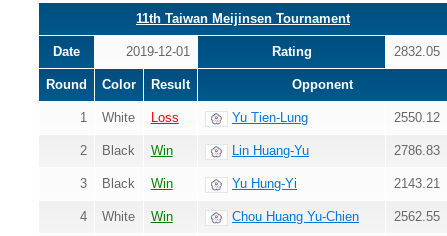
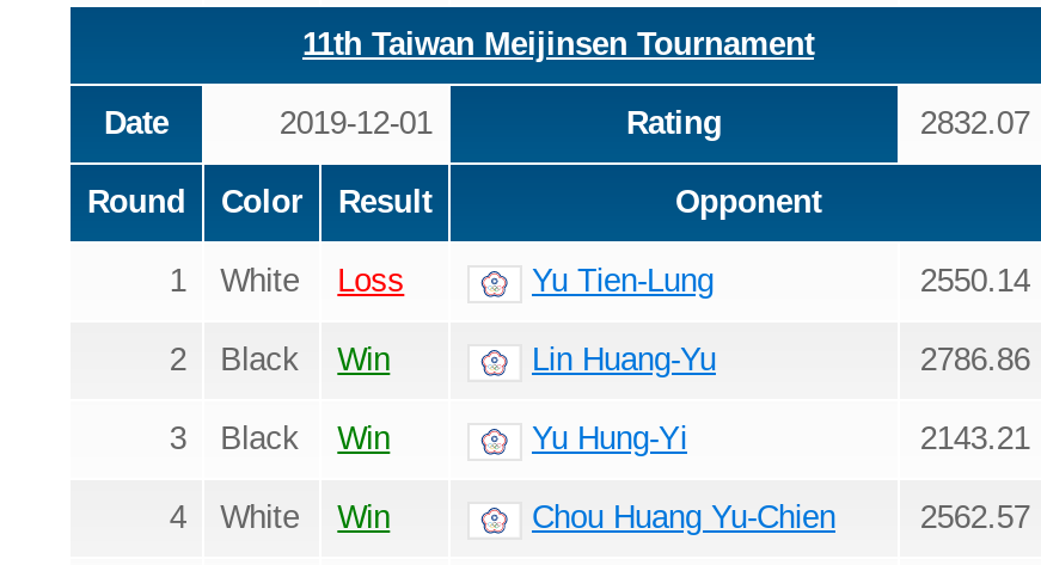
[394,44,440,59] 2832.05 -> [920,106,1030,141] 2832.07
[394,110,440,125] 2550.12 -> [920,263,1030,299] 2550.14
[394,143,440,158] 2786.83 -> [920,342,1030,378] 2786.86
[394,209,440,224] 2562.55 -> [920,500,1030,536] 2562.57

